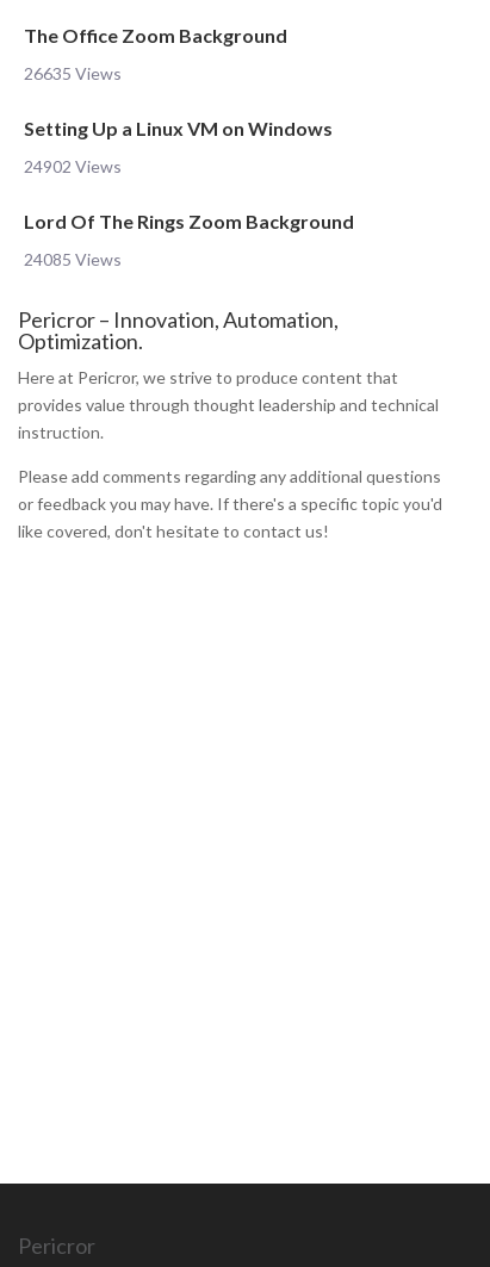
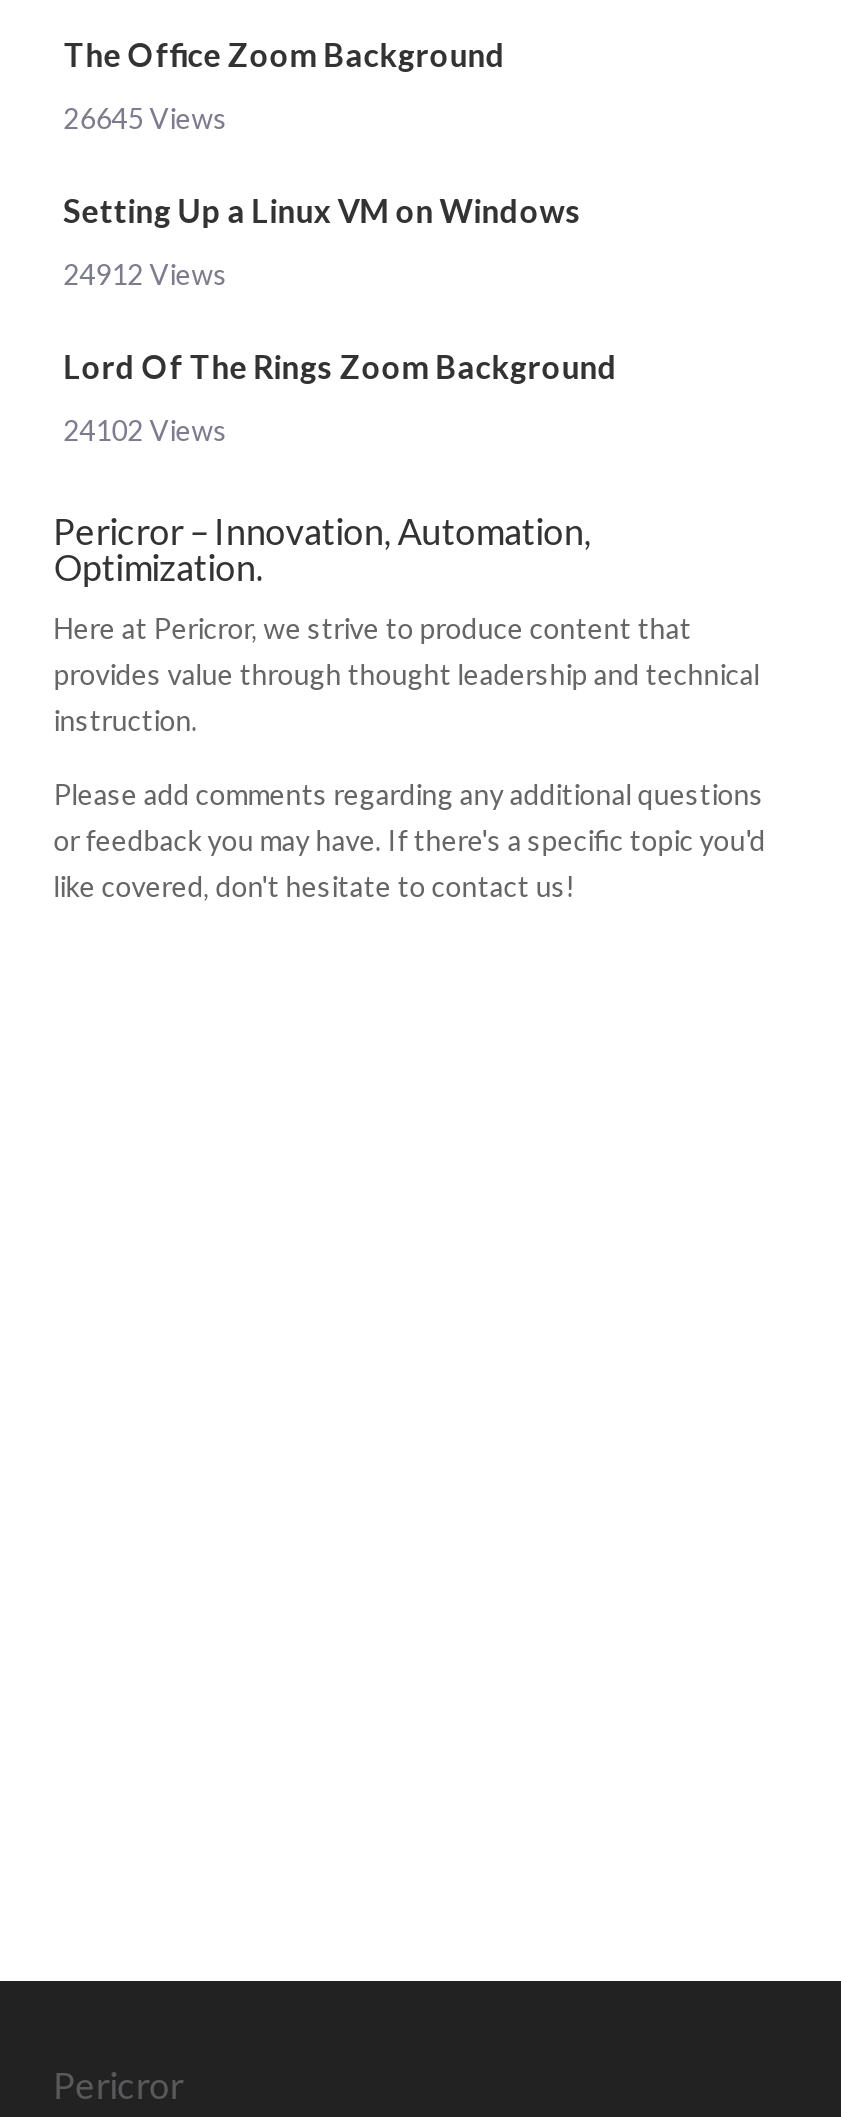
[24,64,121,84] 26635 Views -> [64,102,228,136] 26645 Views
[24,156,121,177] 24902 Views -> [64,258,228,292] 24912 Views
[24,249,121,270] 24085 Views -> [64,414,228,448] 24102 Views

